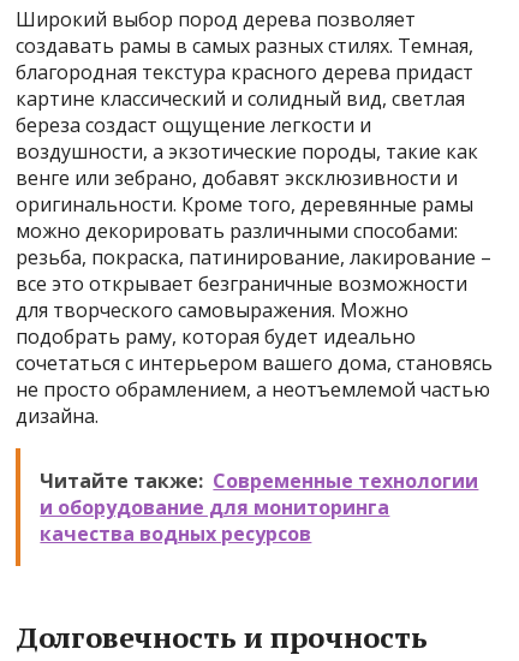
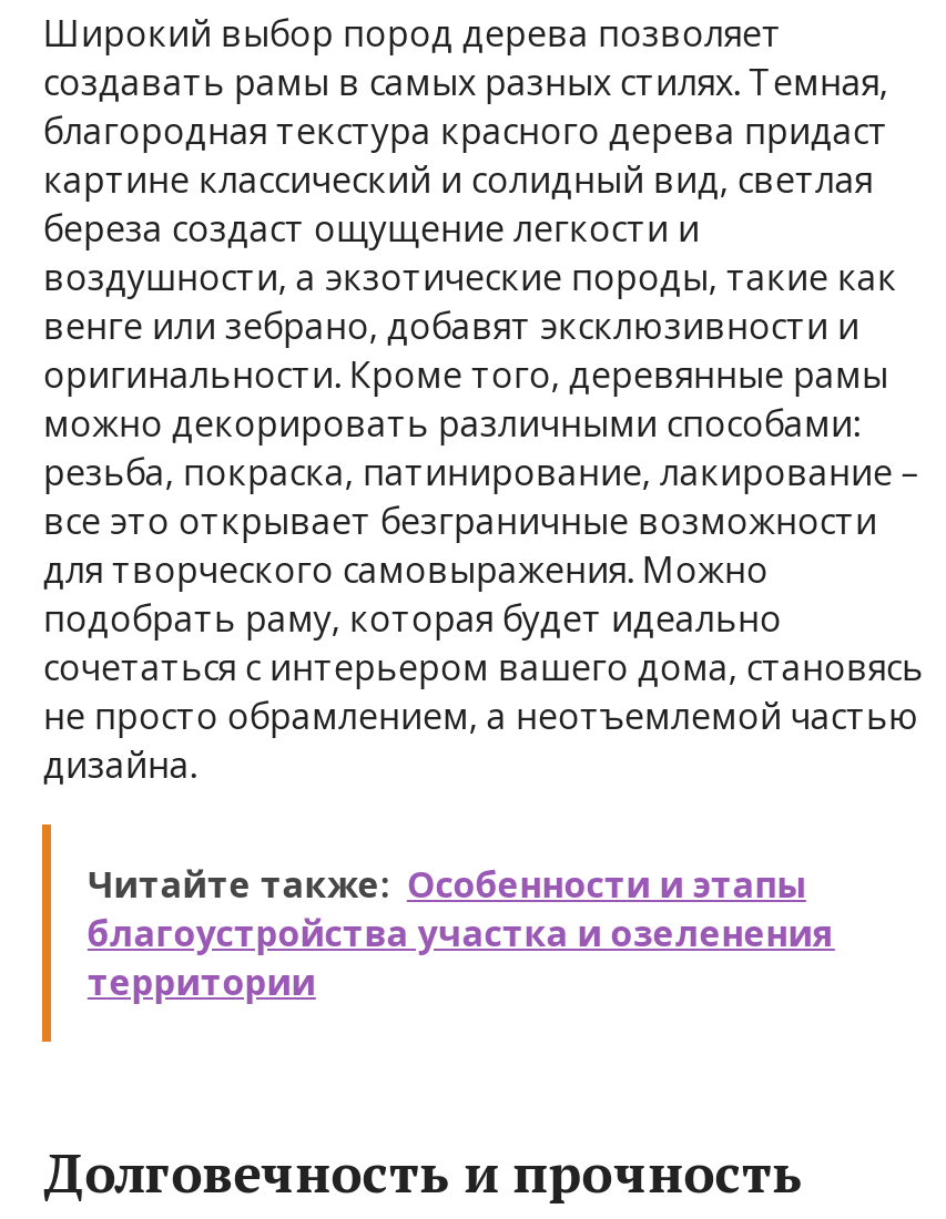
[40,467,479,546] Читайте также: Современные технологии | и оборудование для мониторинга | качества водных ресурсов -> [87,861,835,1008] Читайте также: Особенности и этапы | благоустройства участка и озеленения | территории

